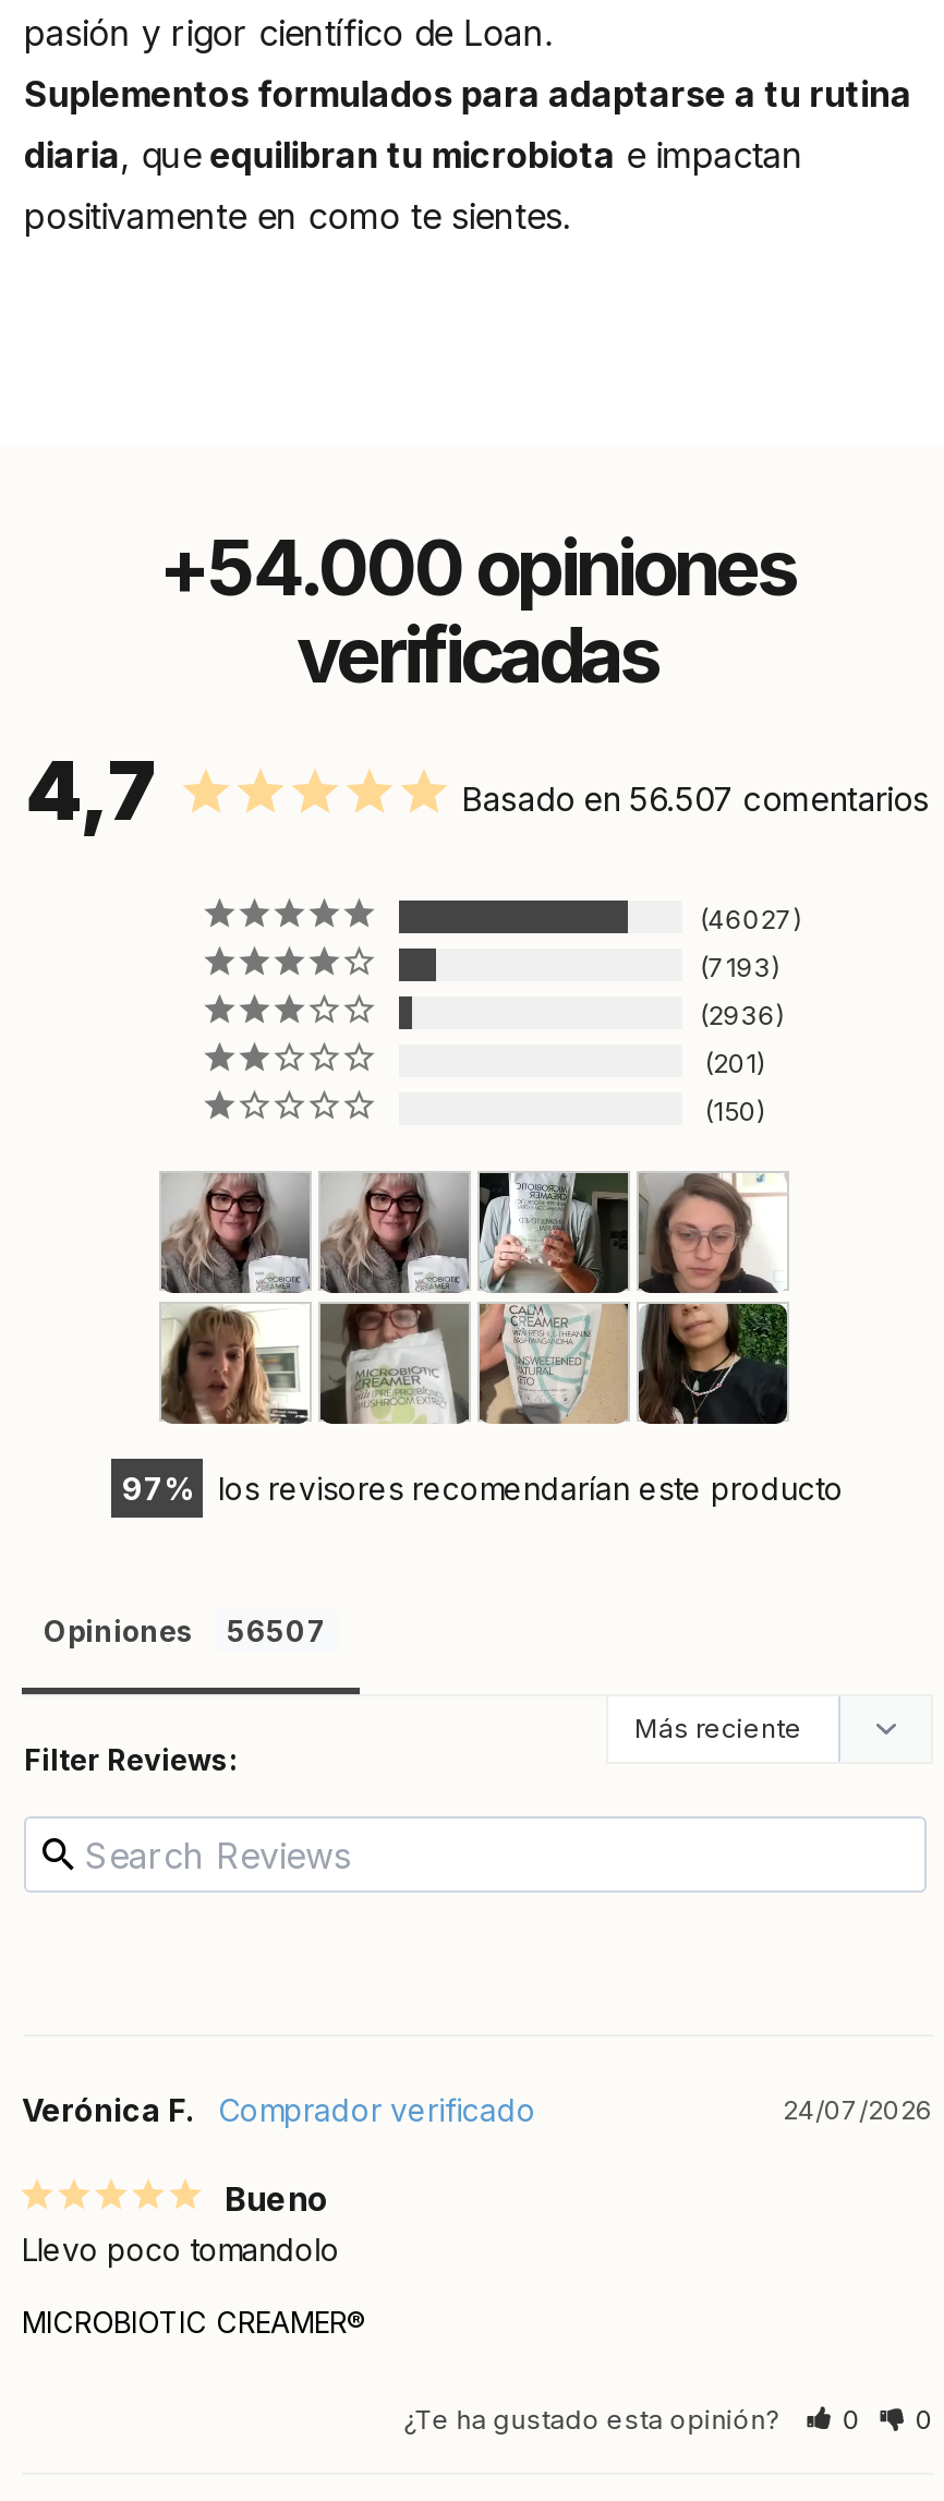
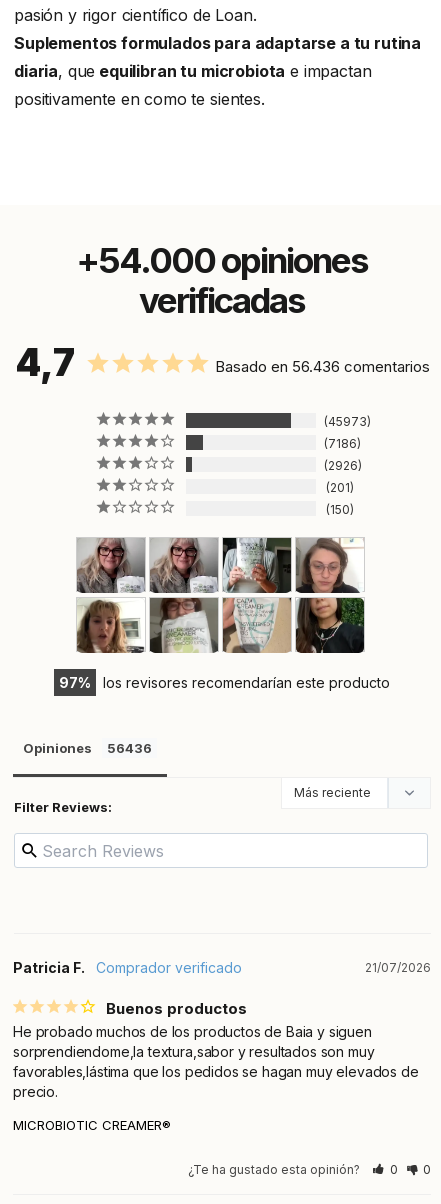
[461,779,930,821] Basado en 56.507 comentarios -> [214,357,429,376] Basado en 56.436 comentarios
[708,903,793,936] 46027 -> [328,414,367,429] 45973
[708,951,771,984] 7193 -> [328,436,357,451] 7186
[708,999,775,1032] 2936 -> [328,458,358,473] 2926
[22,2092,933,2129] 24/07/2026 | Verónica F. -> [13,959,431,976] 21/07/2026 | Patricia F.
[22,2179,340,2268] Bueno | Llevo poco tomandolo -> [13,999,419,1100] Buenos productos | He probado muchos de los productos de Baia y siguen | sorprendiendome,la textura,sabor y resultados son muy | favorables,lástima que los pedidos se hagan muy elevados de | precio.

